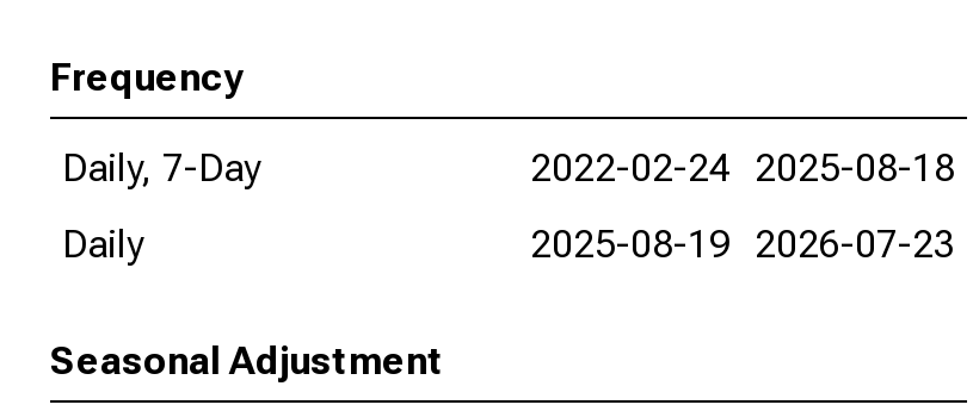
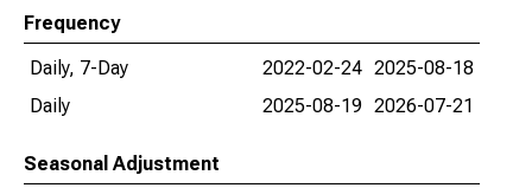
[530,222,955,267] 2025-08-19 2026-07-23 -> [262,95,474,117] 2025-08-19 2026-07-21

